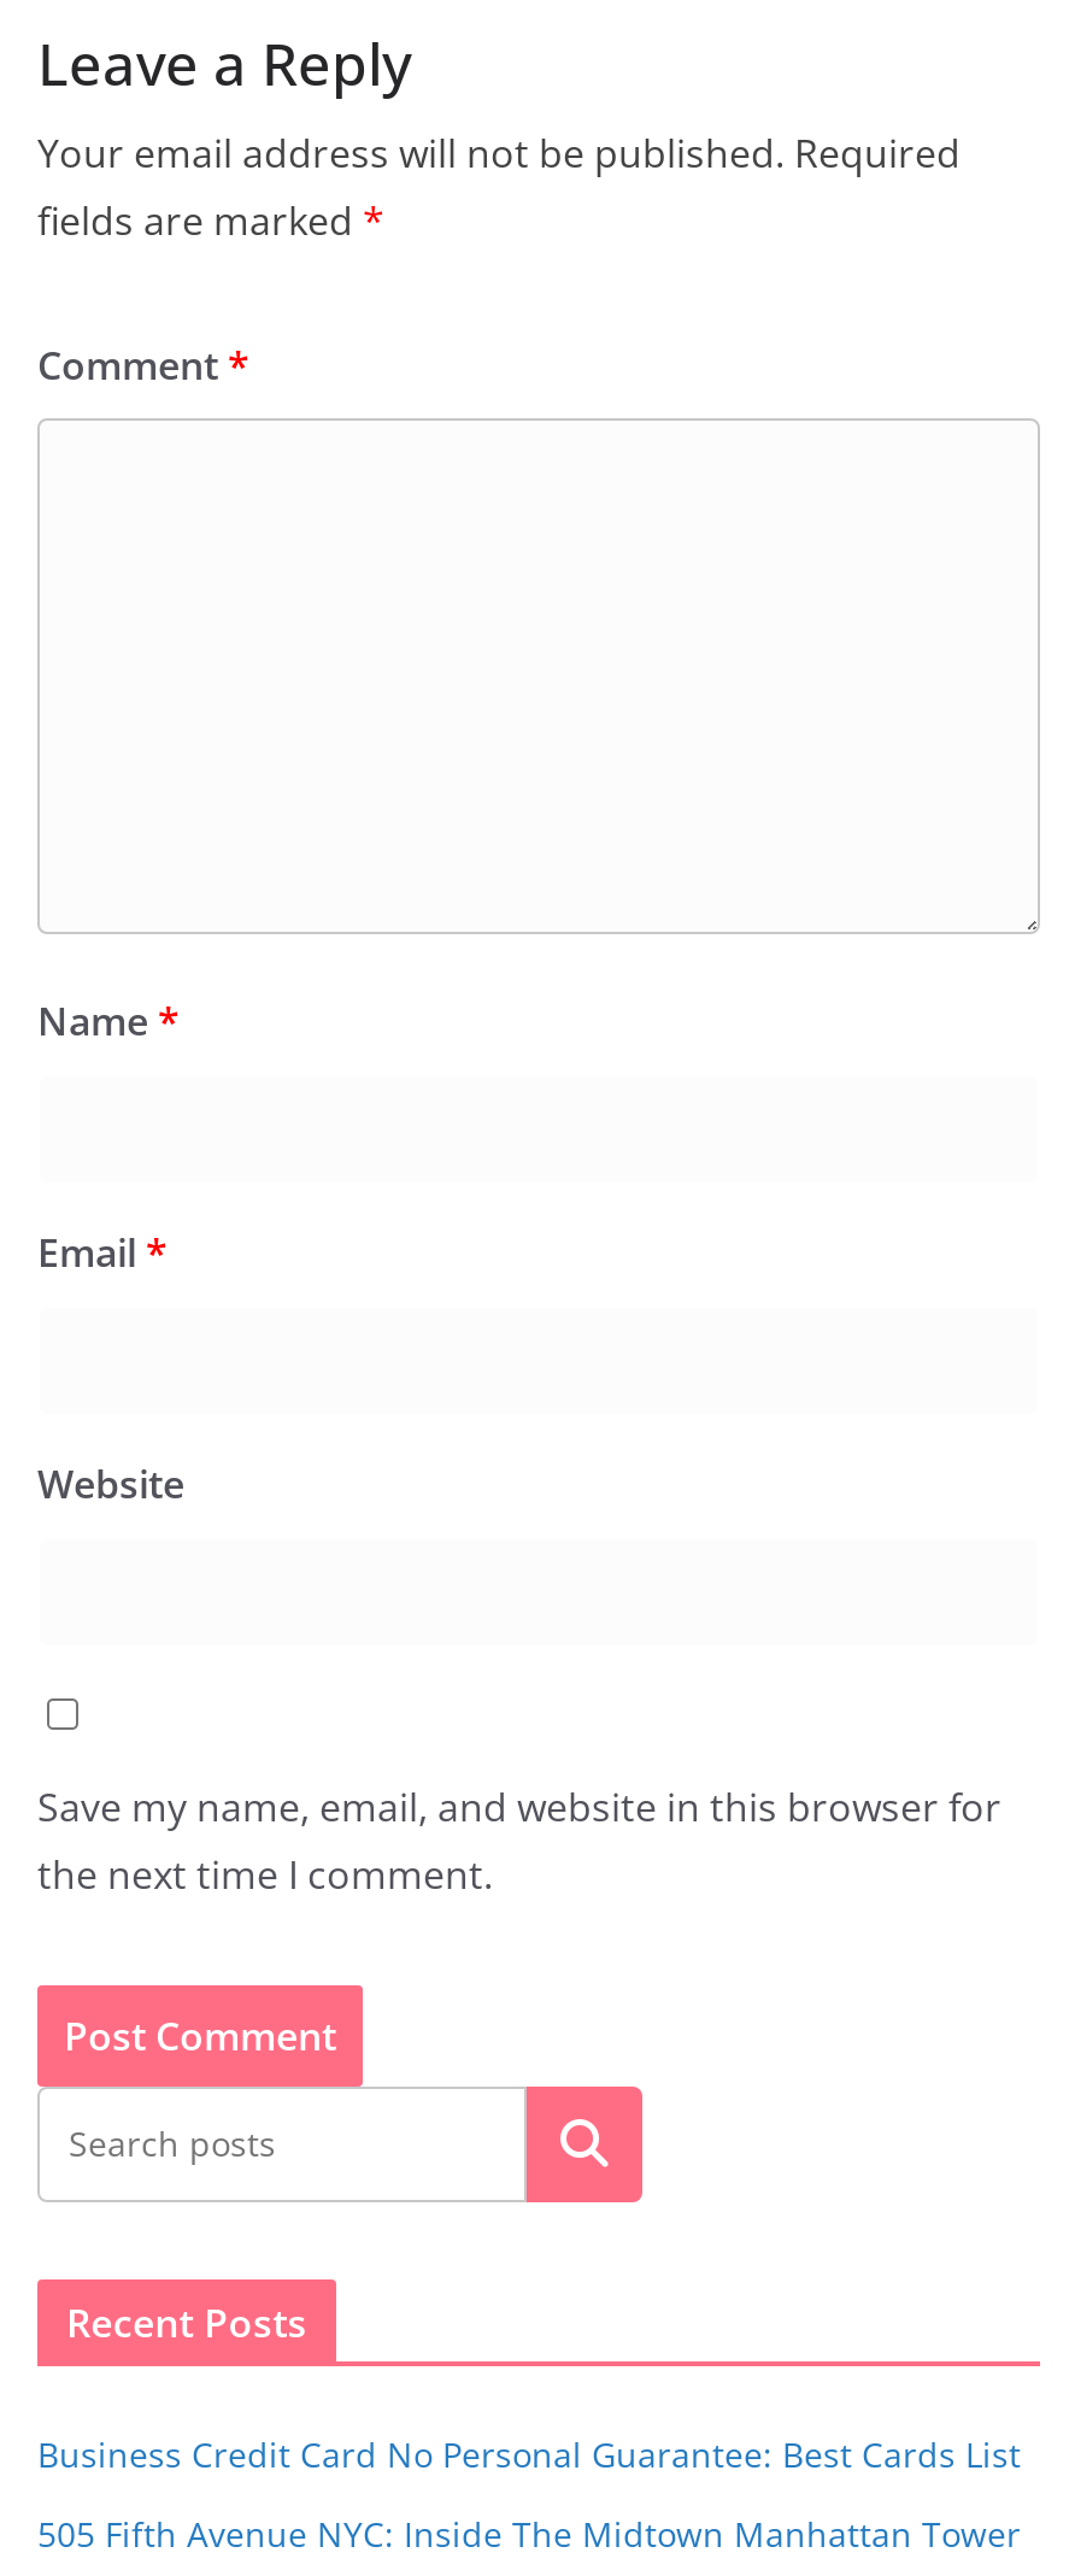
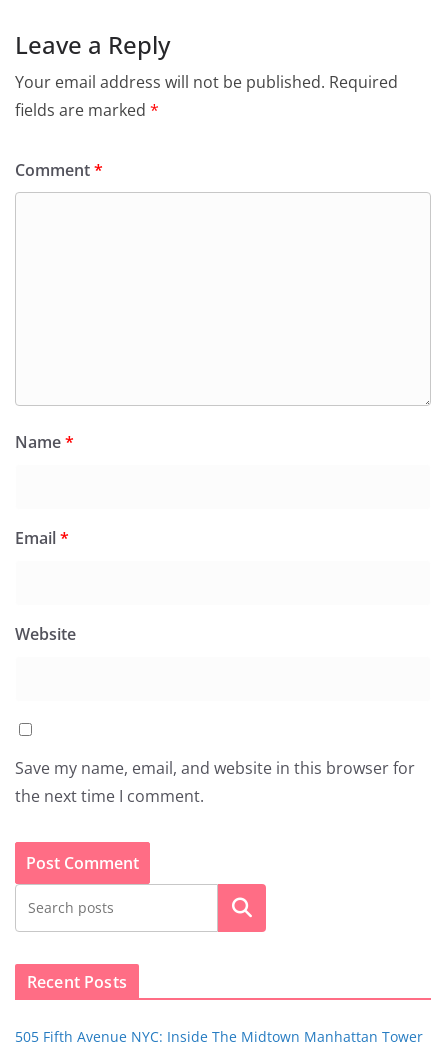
[37,2432,1021,2478] Business Credit Card No Personal Guarantee: Best Cards List -> none

